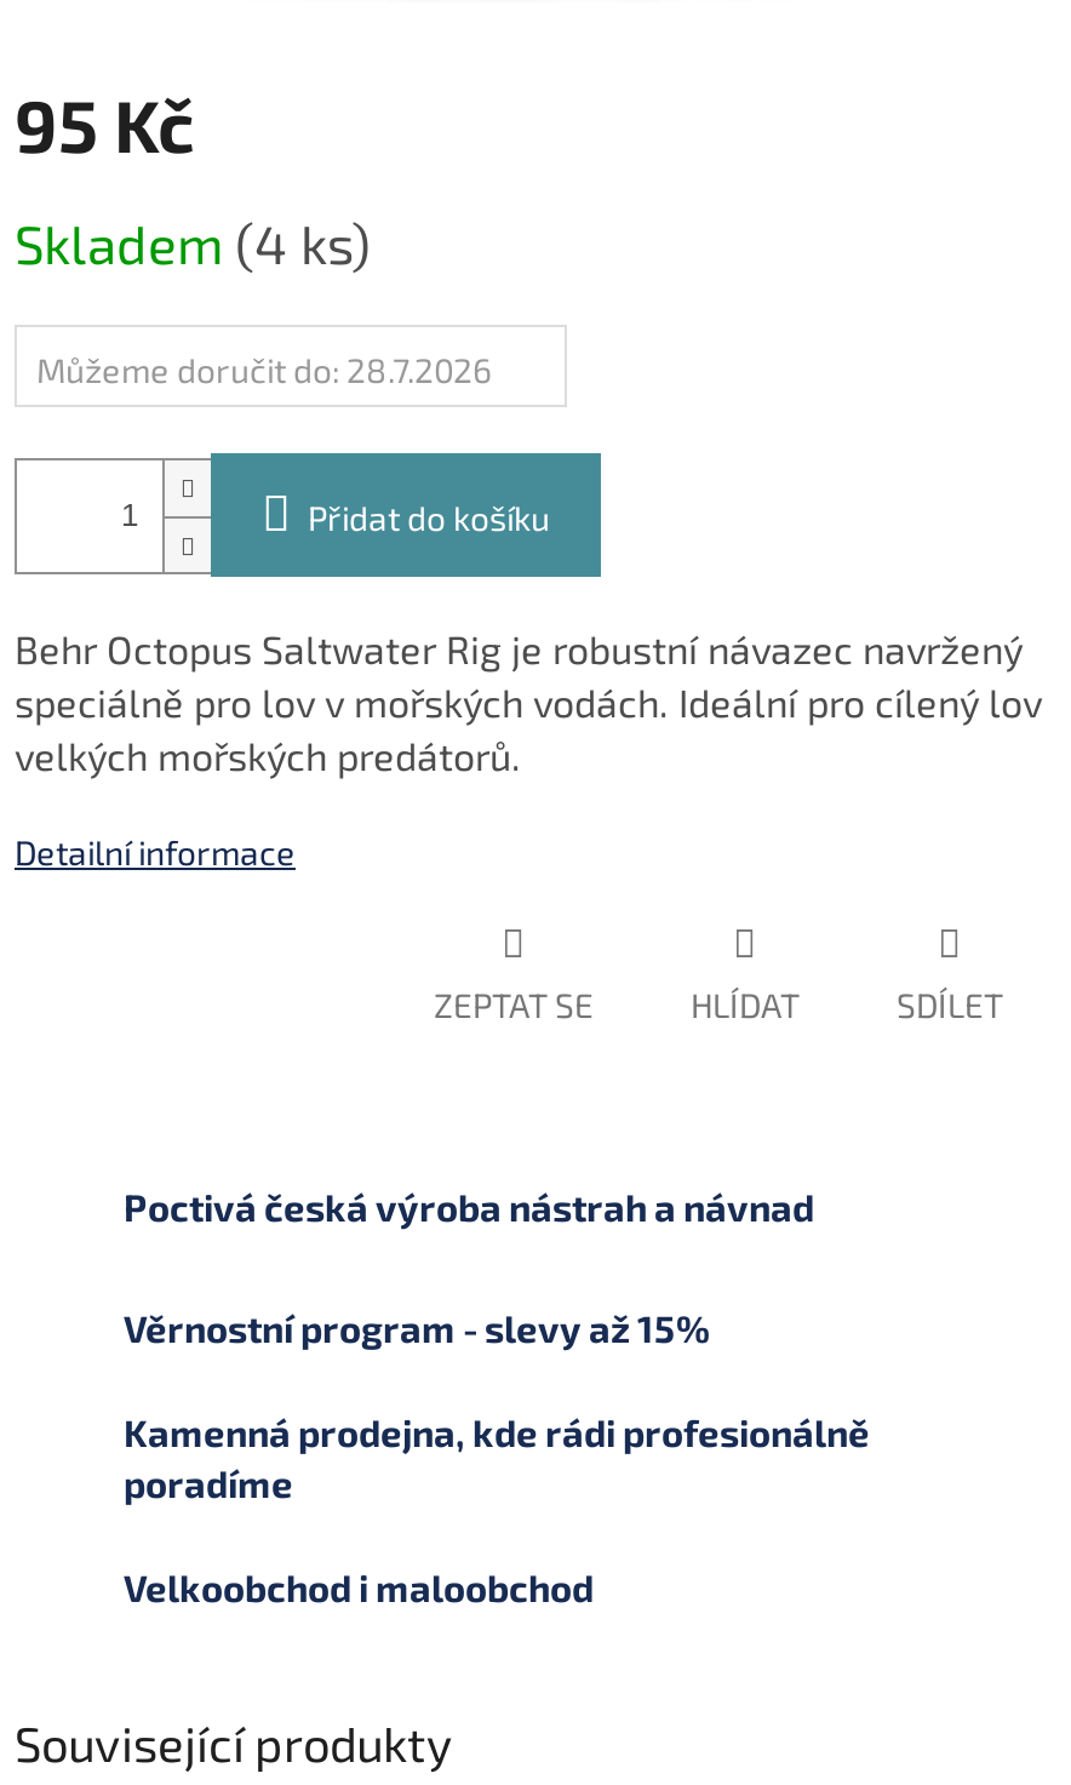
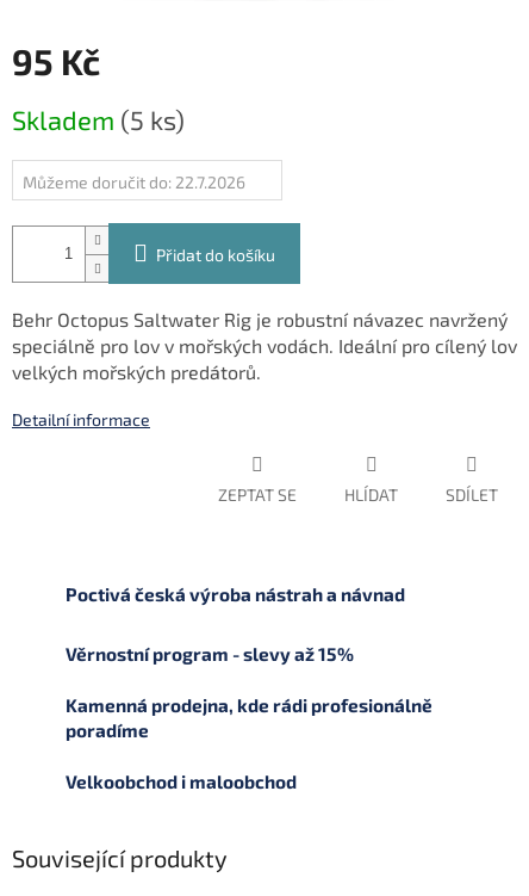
[15,212,371,275] Skladem (4 ks) -> [12,104,185,135] Skladem (5 ks)
[36,350,492,391] Můžeme doručit do: 28.7.2026 -> [23,172,245,193] Můžeme doručit do: 22.7.2026

